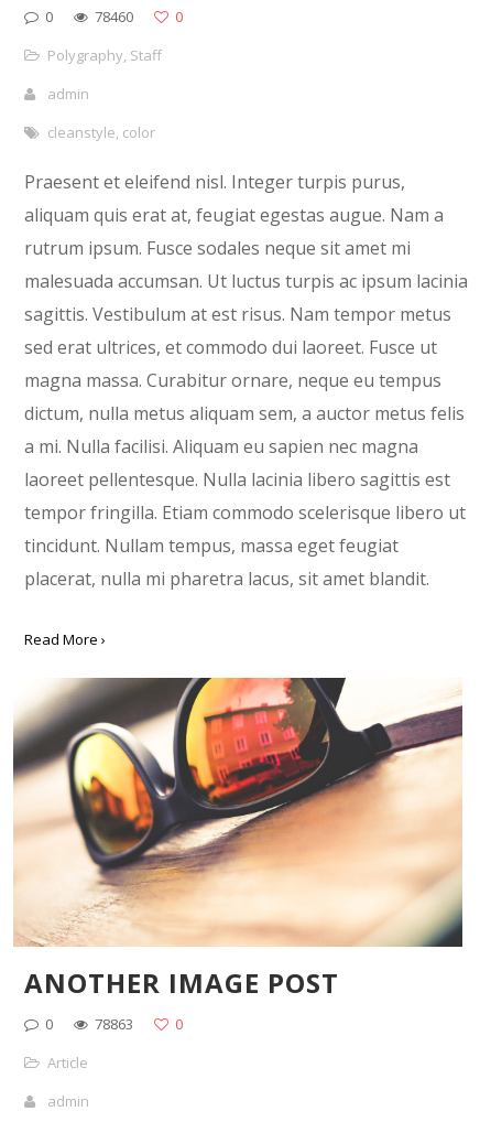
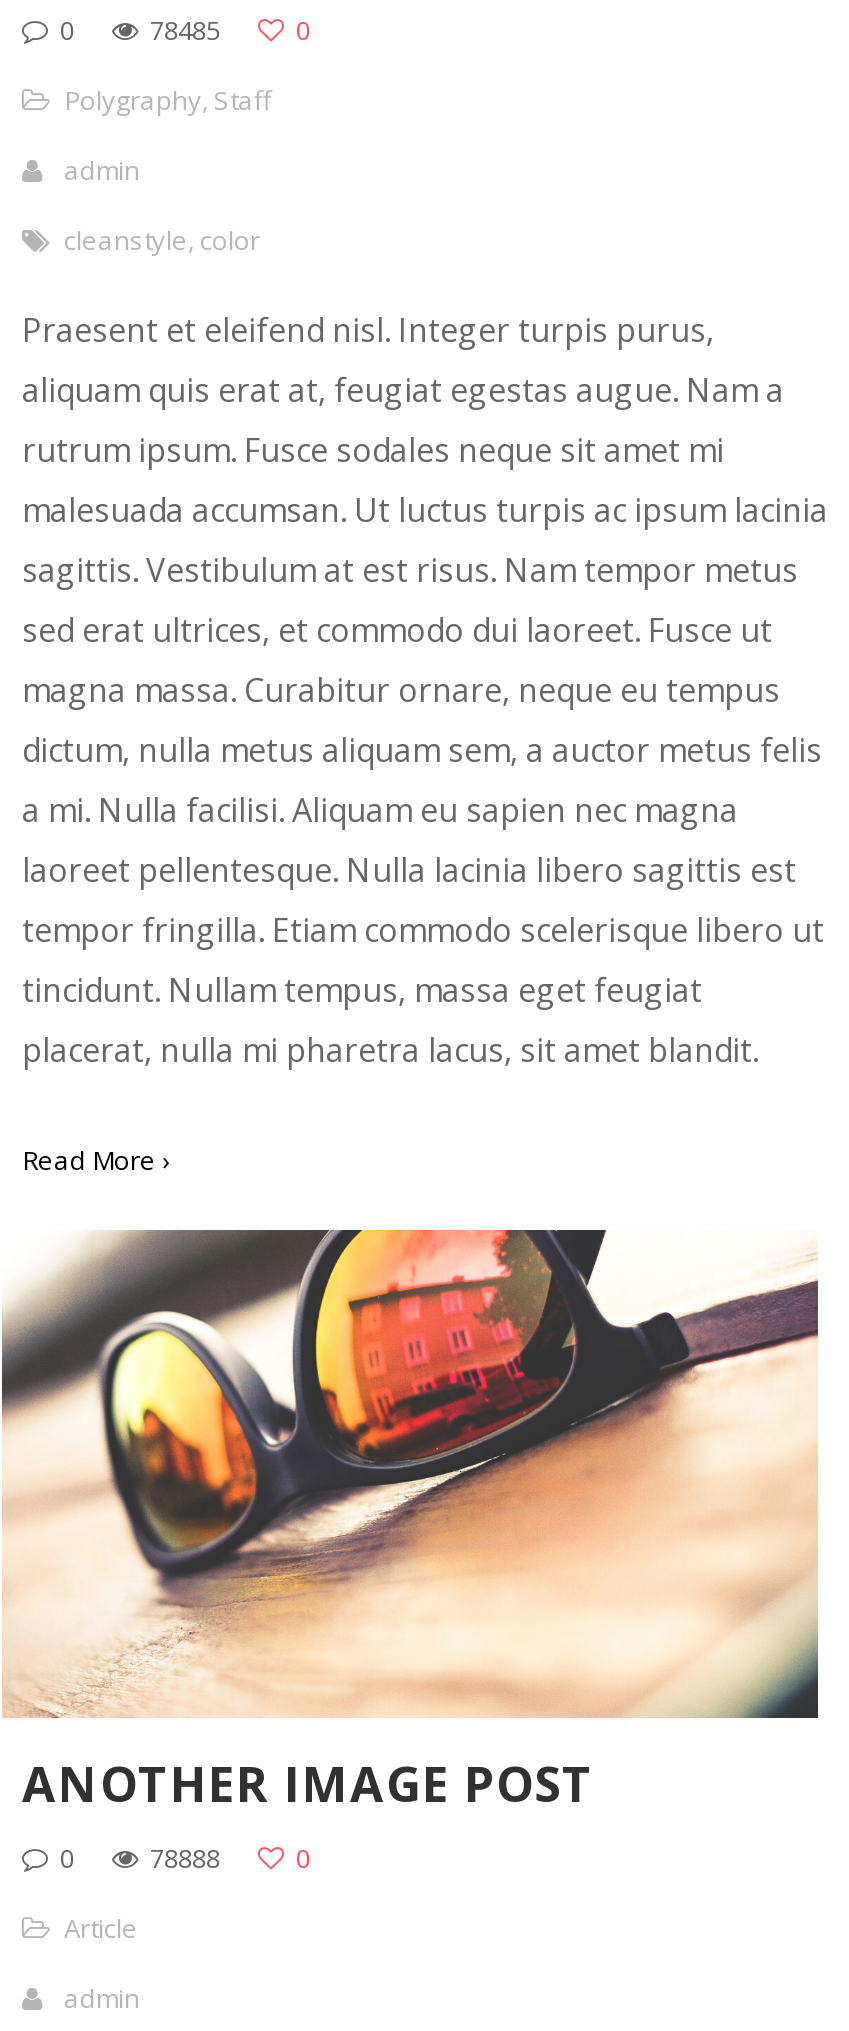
[95,7,133,27] 78460 -> [150,12,220,48] 78485
[95,1014,133,1034] 78863 -> [150,1841,220,1877] 78888

